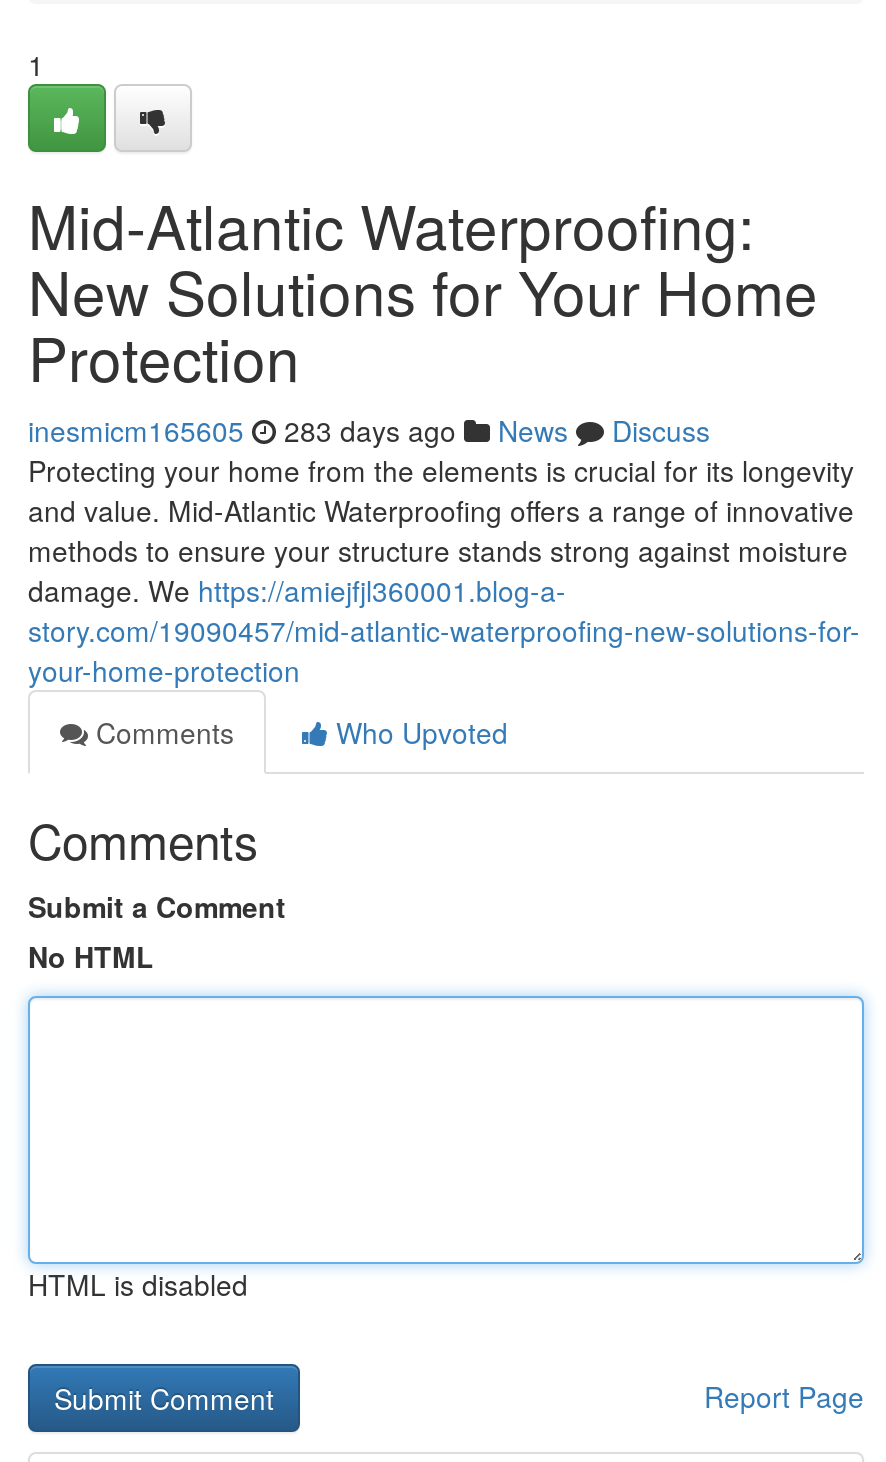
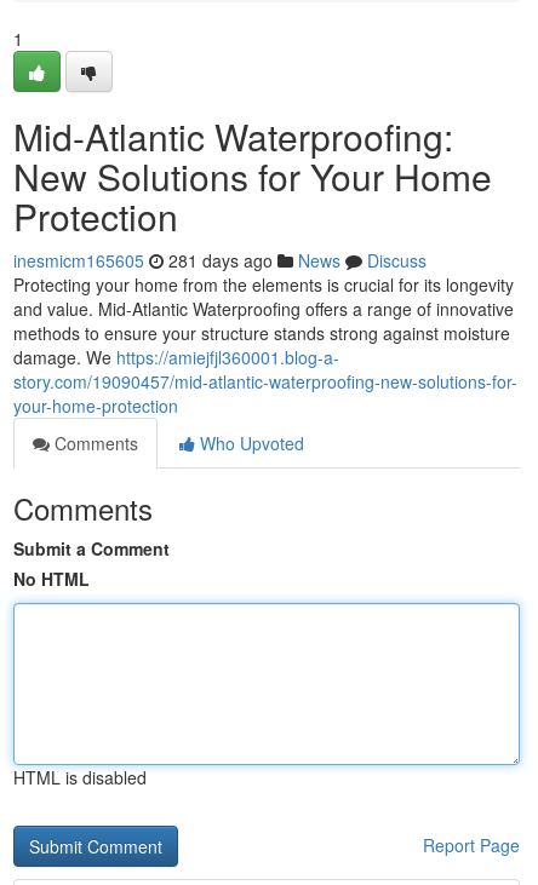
[28,410,710,450] inesmicm165605 283 days ago News Discuss -> [13,248,427,272] inesmicm165605 281 days ago News Discuss

